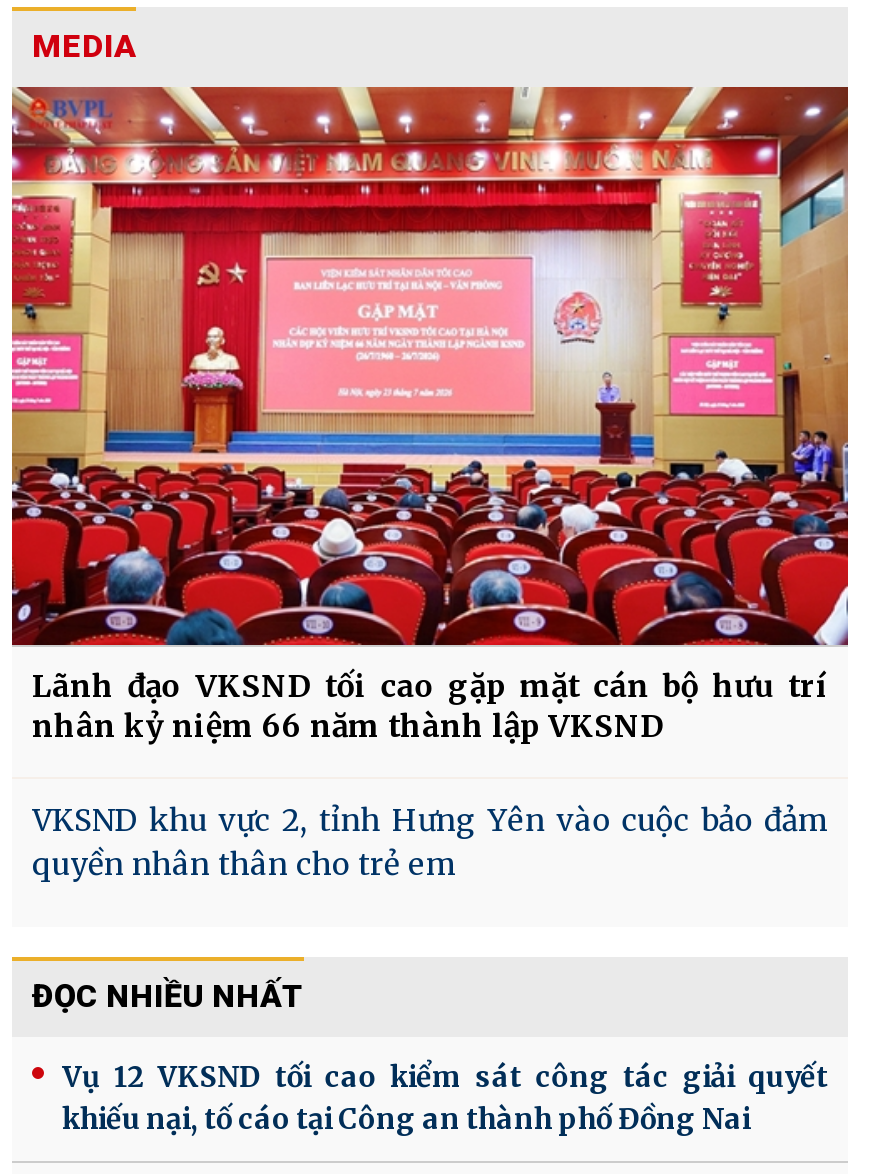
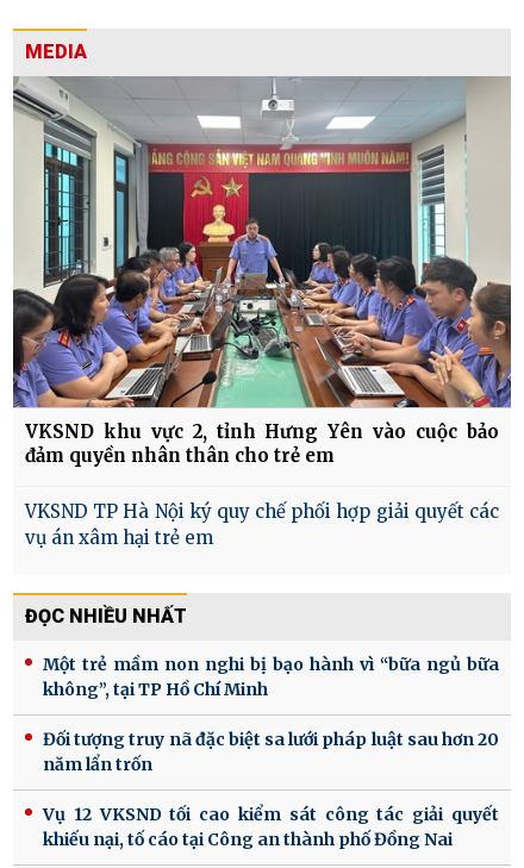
[10,85,850,745] [image] | Lãnh đạo VKSND tối cao gặp mặt cán bộ hưu trí | nhân kỷ niệm 66 năm thành lập VKSND -> [12,76,512,467] [image] | VKSND khu vực 2, tỉnh Hưng Yên vào cuộc bảo | đảm quyền nhân thân cho trẻ em
[32,801,828,883] VKSND khu vực 2, tỉnh Hưng Yên vào cuộc bảo đảm | quyền nhân thân cho trẻ em -> [25,501,499,549] VKSND TP Hà Nội ký quy chế phối hợp giải quyết các | vụ án xâm hại trẻ em
none -> [43,654,499,776] Một trẻ mầm non nghi bị bạo hành vì “bữa ngủ bữa | không”, tại TP Hồ Chí Minh | Đối tượng truy nã đặc biệt sa lưới pháp luật sau hơn 20 | năm lẩn trốn

